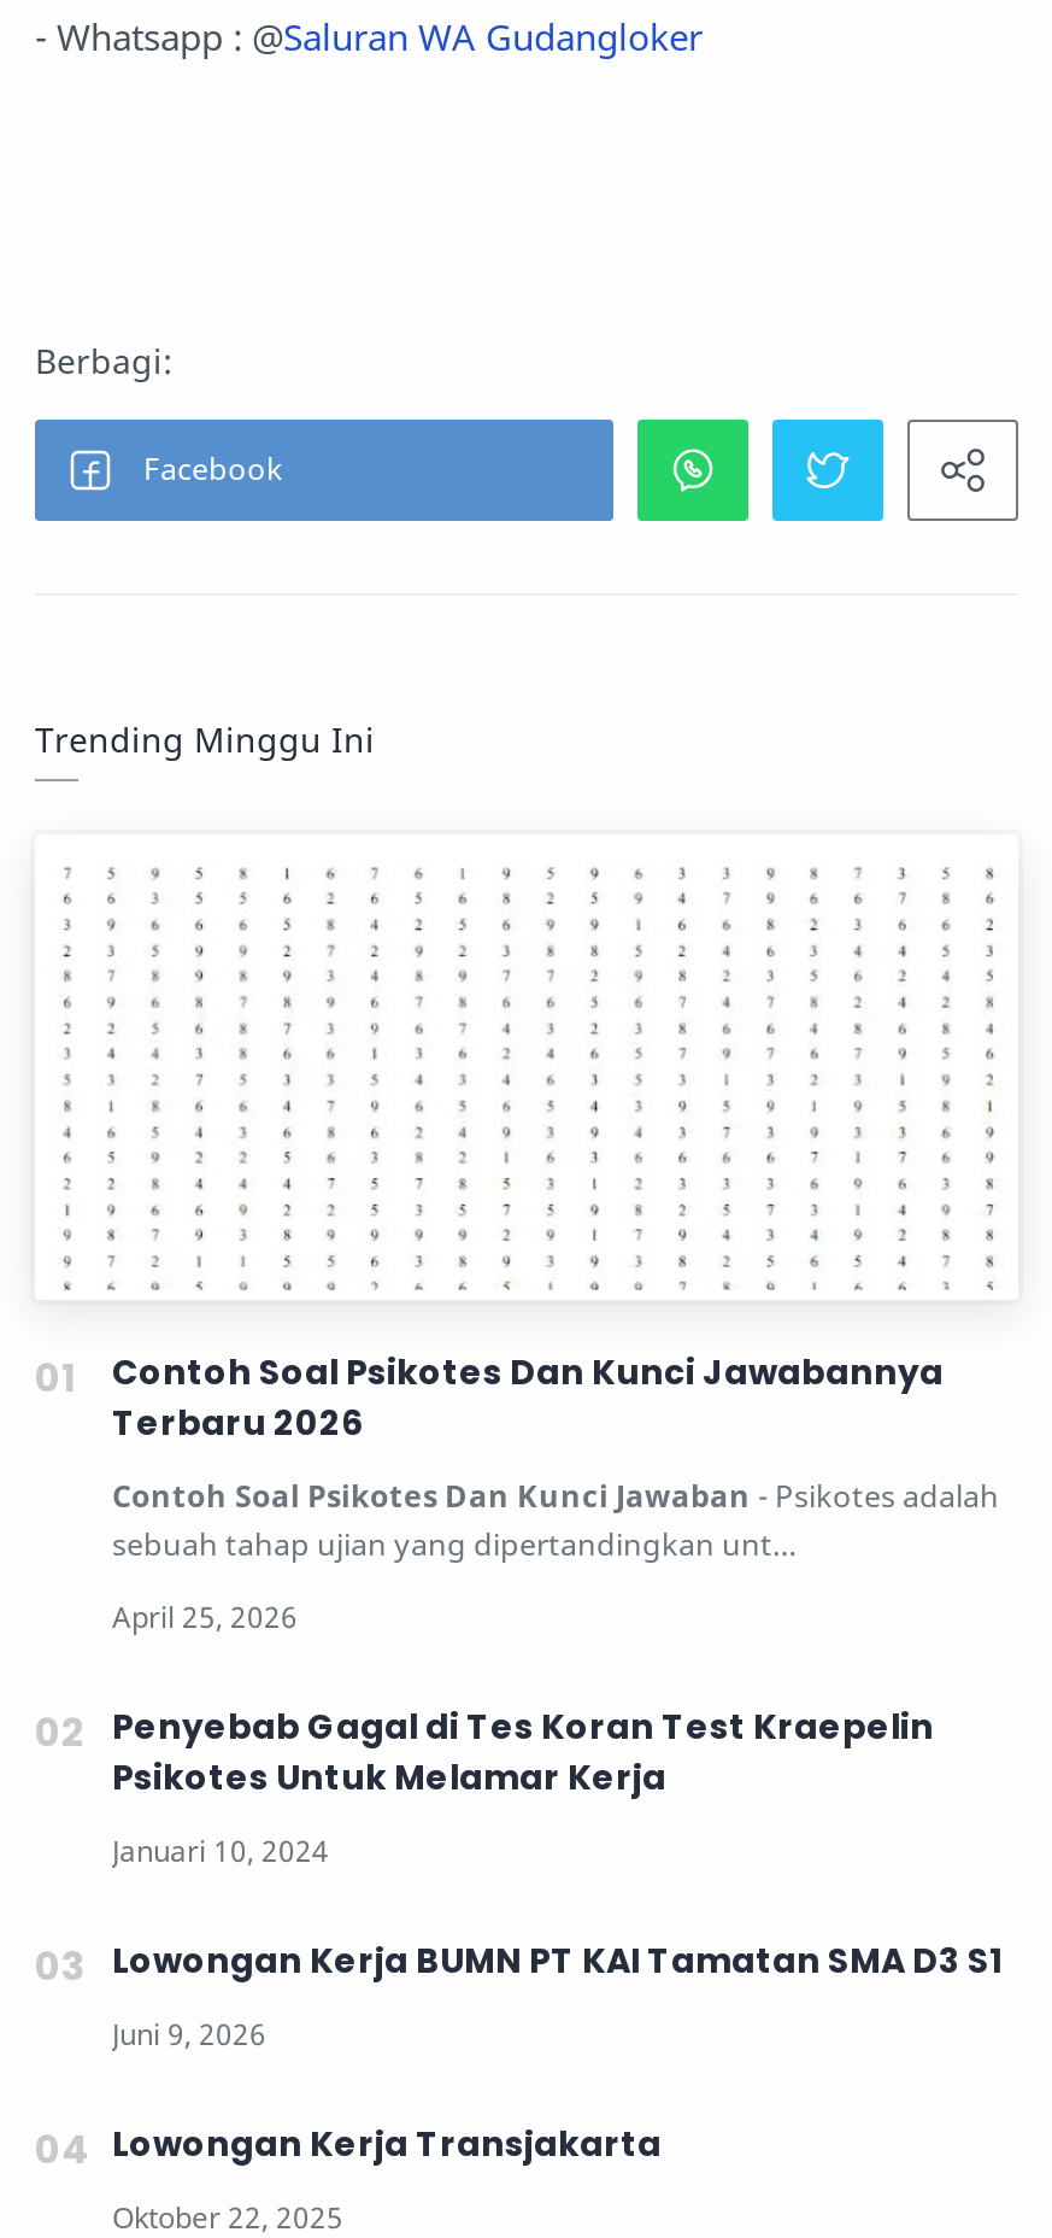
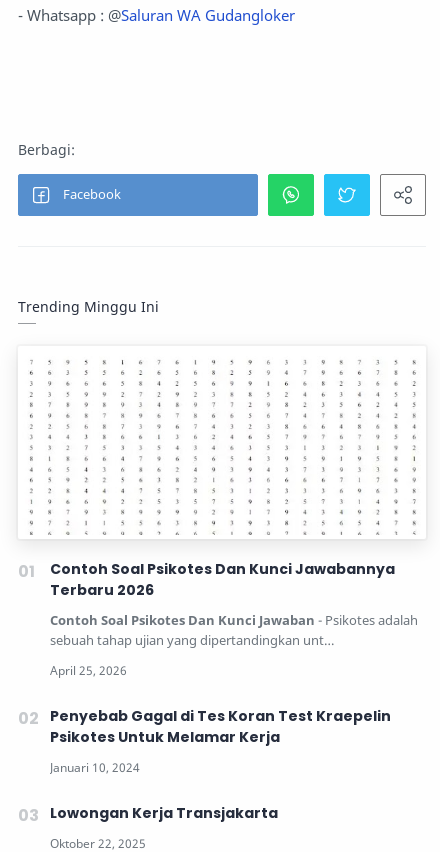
[112,1938,1001,1986] Lowongan Kerja BUMN PT KAI Tamatan SMA D3 S1 -> none

